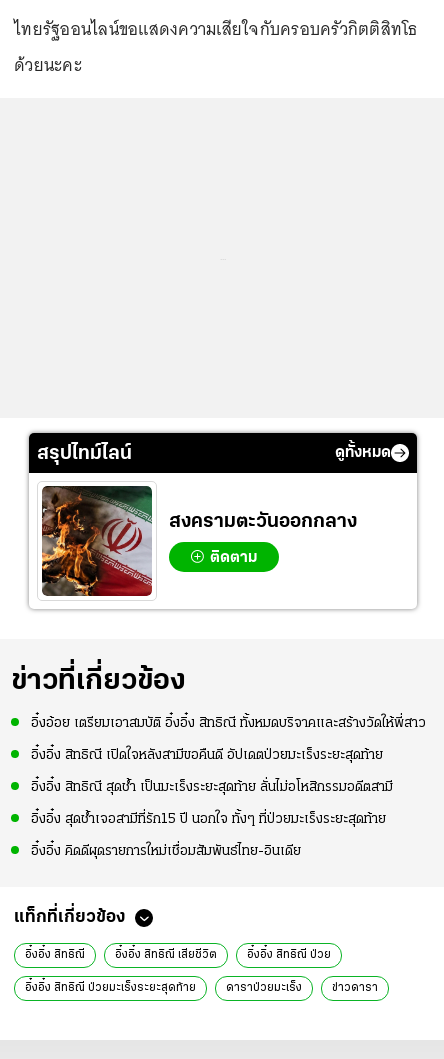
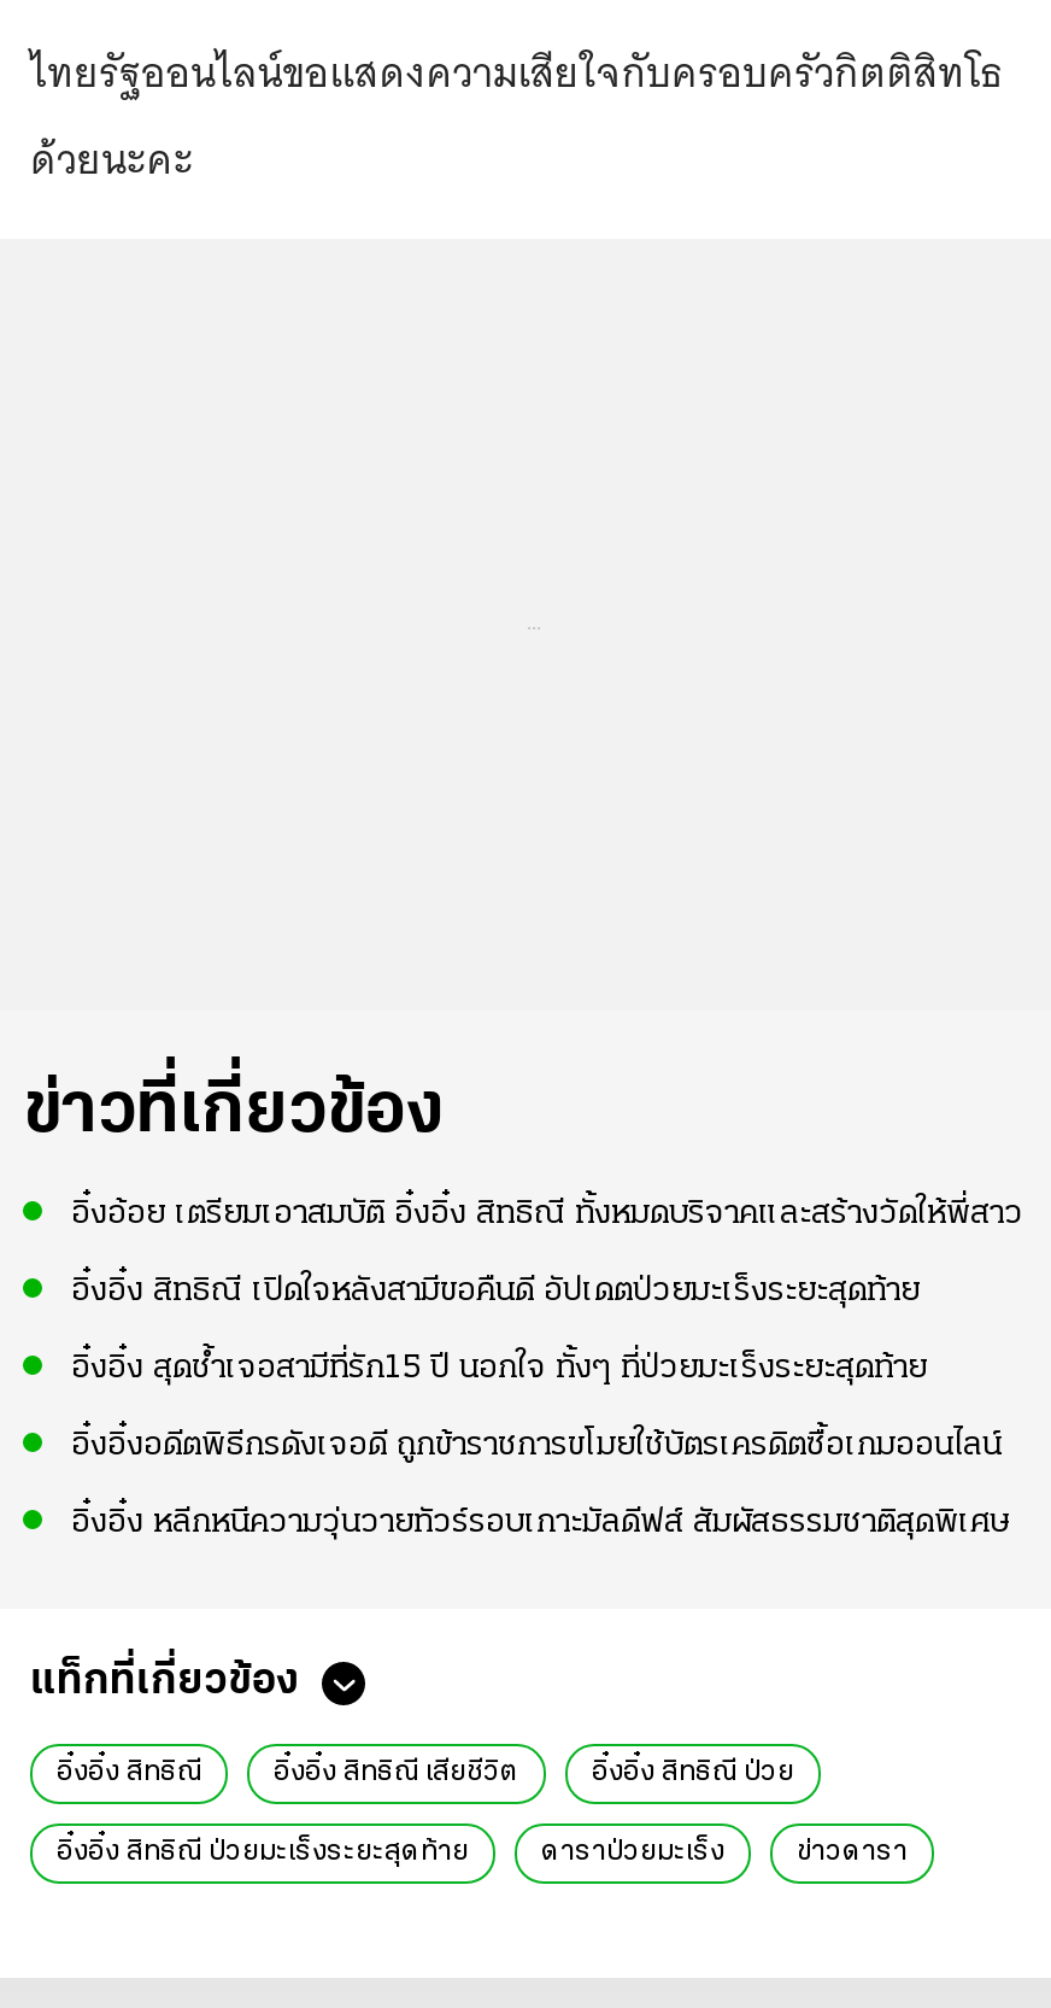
[37,444,391,464] สรุปไทม์ไลน์ | ดูทั้งหมด -> none
[41,485,357,584] [image] | สงครามตะวันออกกลาง | ติดตาม -> none
[31,780,393,795] อิ๋งอิ๋ง สิทธิณี สุดช้ำ เป็นมะเร็งระยะสุดท้าย ลั่นไม่อโหสิกรรมอดีตสามี -> none
moved [31,812,386,827] -> [71,1352,927,1388]: อิ๋งอิ๋ง สุดช้ำเจอสามีที่รัก15 ปี นอกใจ ทั้งๆ ที่ป่วยมะเร็งระยะสุดท้าย
[31,844,301,859] อิ๋งอิ๋ง คิดดีผุดรายการใหม่เชื่อมสัมพันธ์ไทย-อินเดีย -> [71,1429,1009,1542] อิ๋งอิ๋งอดีตพิธีกรดังเจอดี ถูกข้าราชการขโมยใช้บัตรเครดิตซื้อเกมออนไลน์ | อิ๋งอิ๋ง หลีกหนีความวุ่นวายทัวร์รอบเกาะมัลดีฟส์ สัมผัสธรรมชาติสุดพิเศษ

